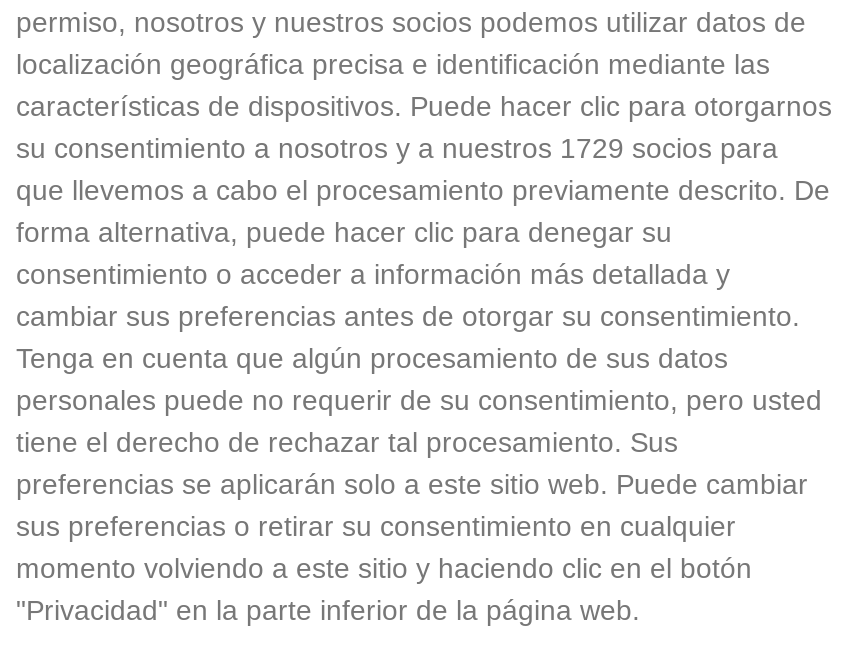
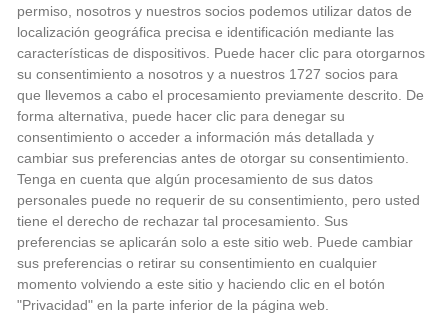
[16,132,778,164] su consentimiento a nosotros y a nuestros 1729 socios para -> [17,66,398,82] su consentimiento a nosotros y a nuestros 1727 socios para

